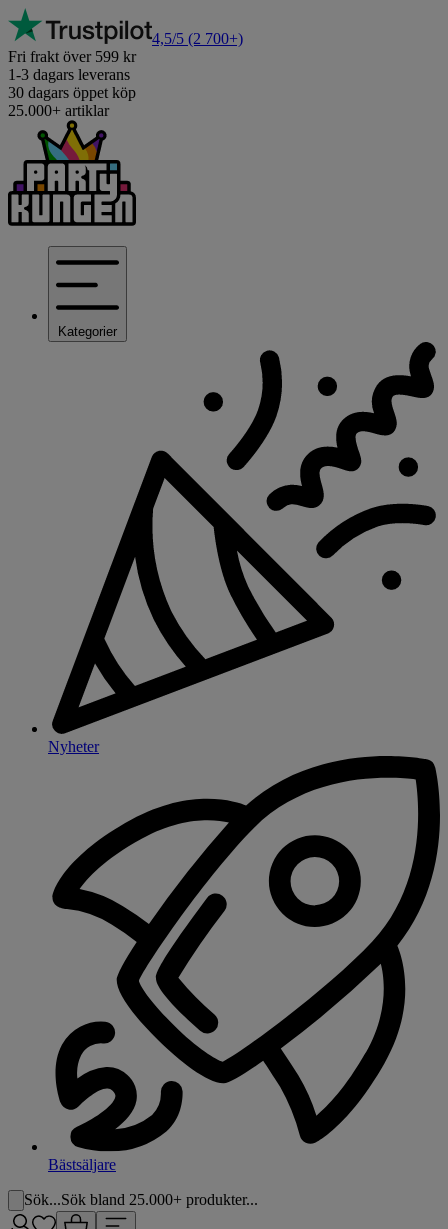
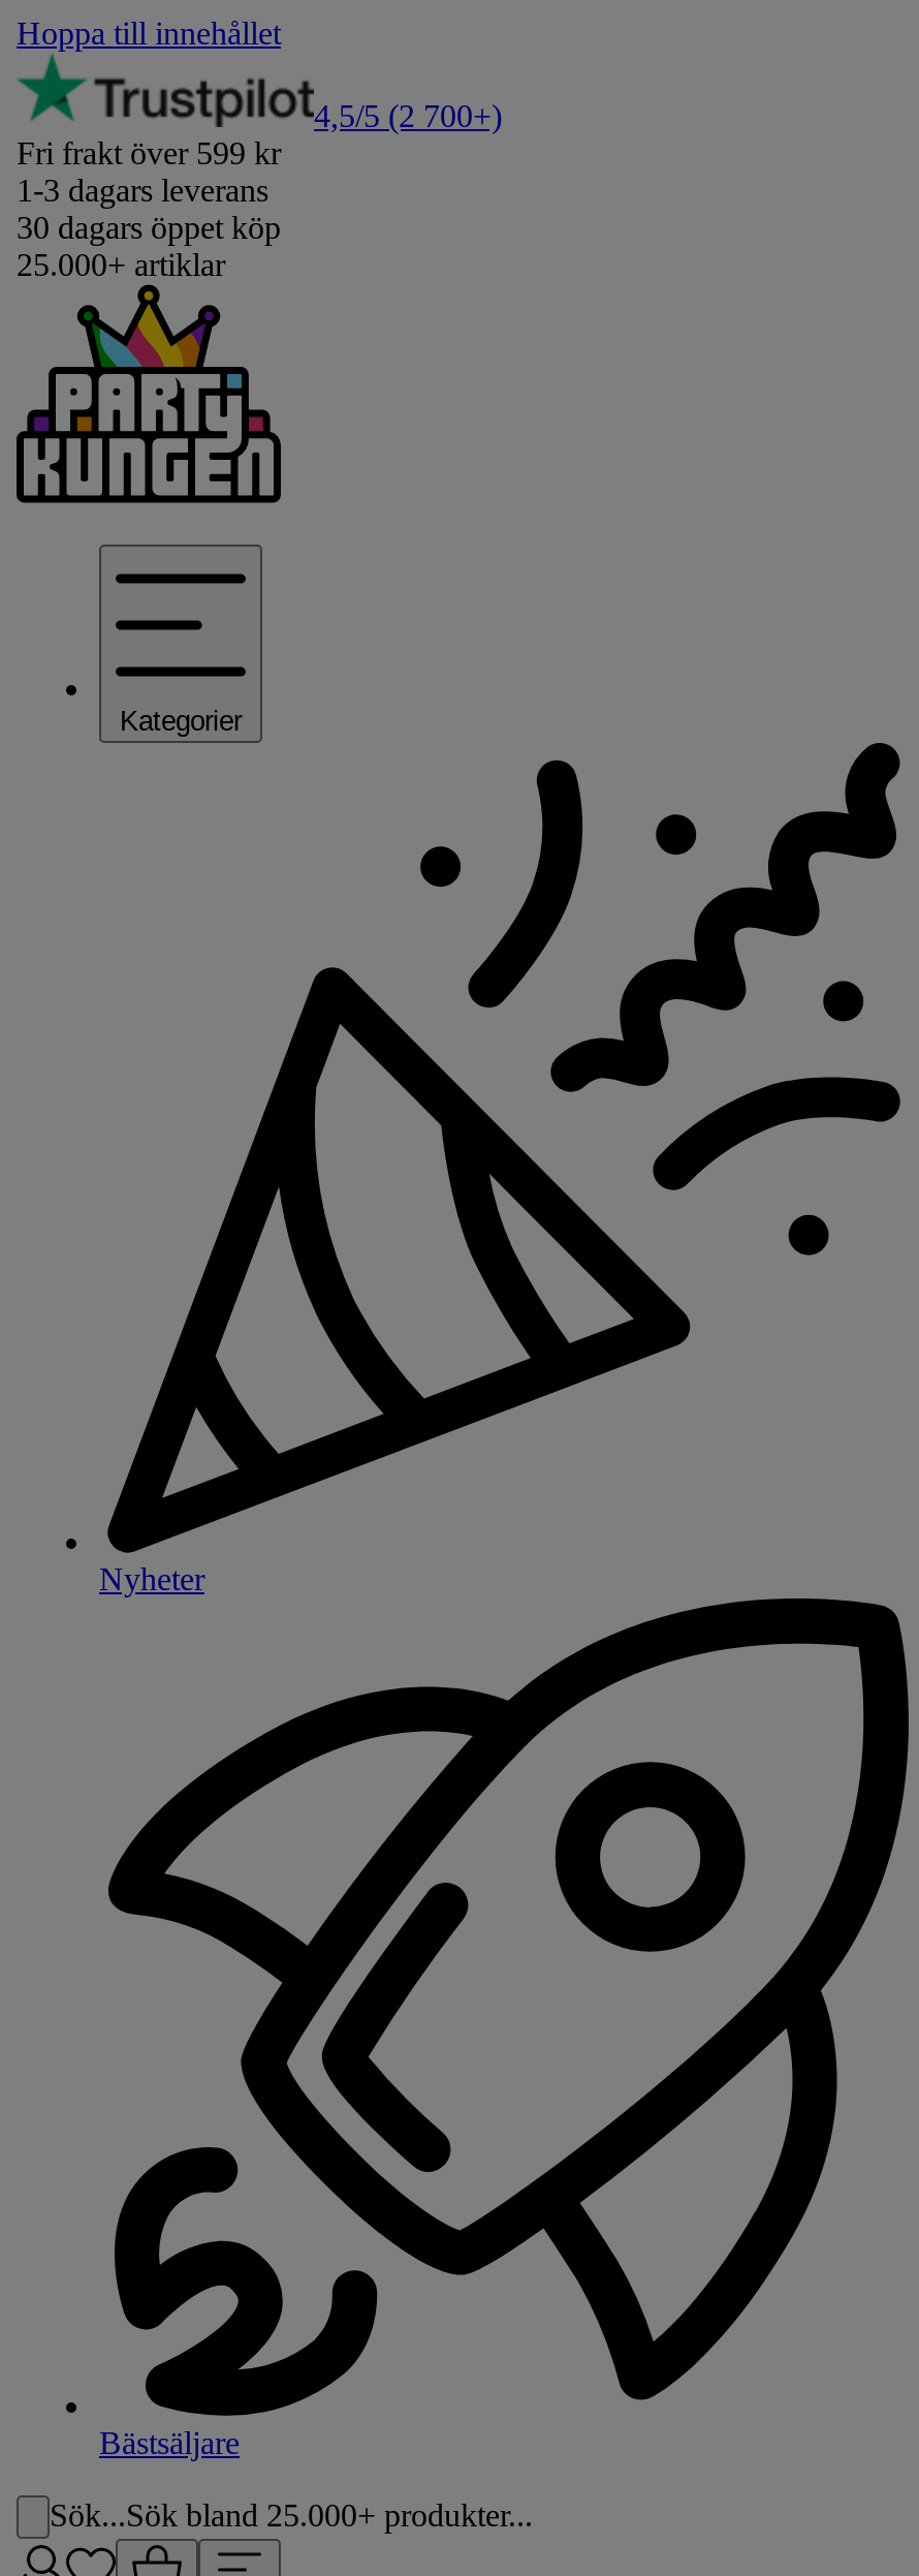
none -> [17,15,281,51] Hoppa till innehållet

